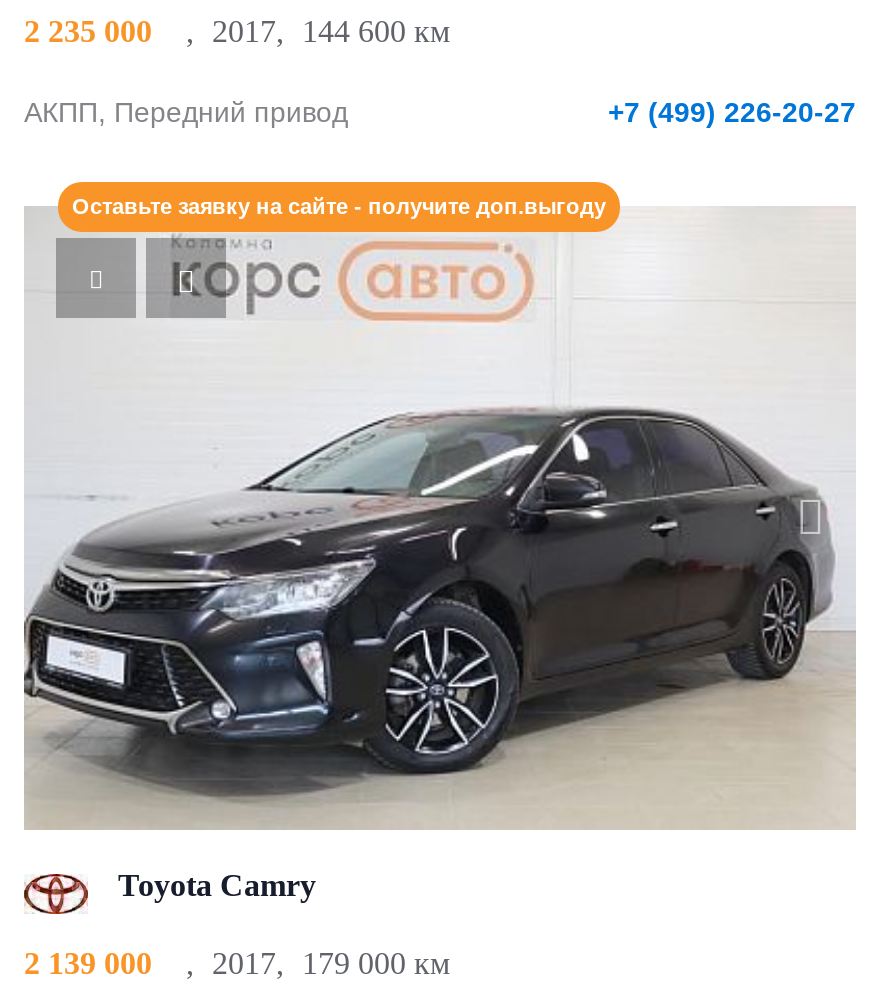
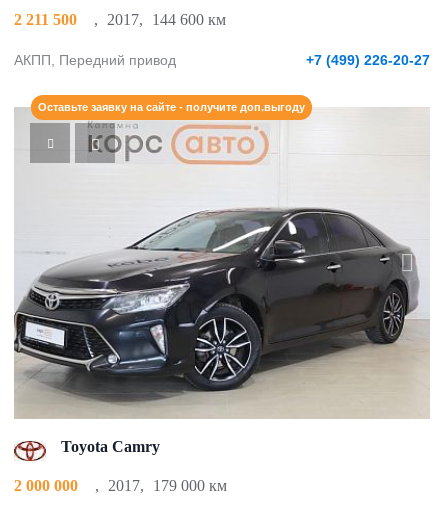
[24,14,450,48] 2 235 000 , 2017, 144 600 км -> [14,11,226,28] 2 211 500 , 2017, 144 600 км
[24,946,450,980] 2 139 000 , 2017, 179 000 км -> [14,477,227,494] 2 000 000 , 2017, 179 000 км

